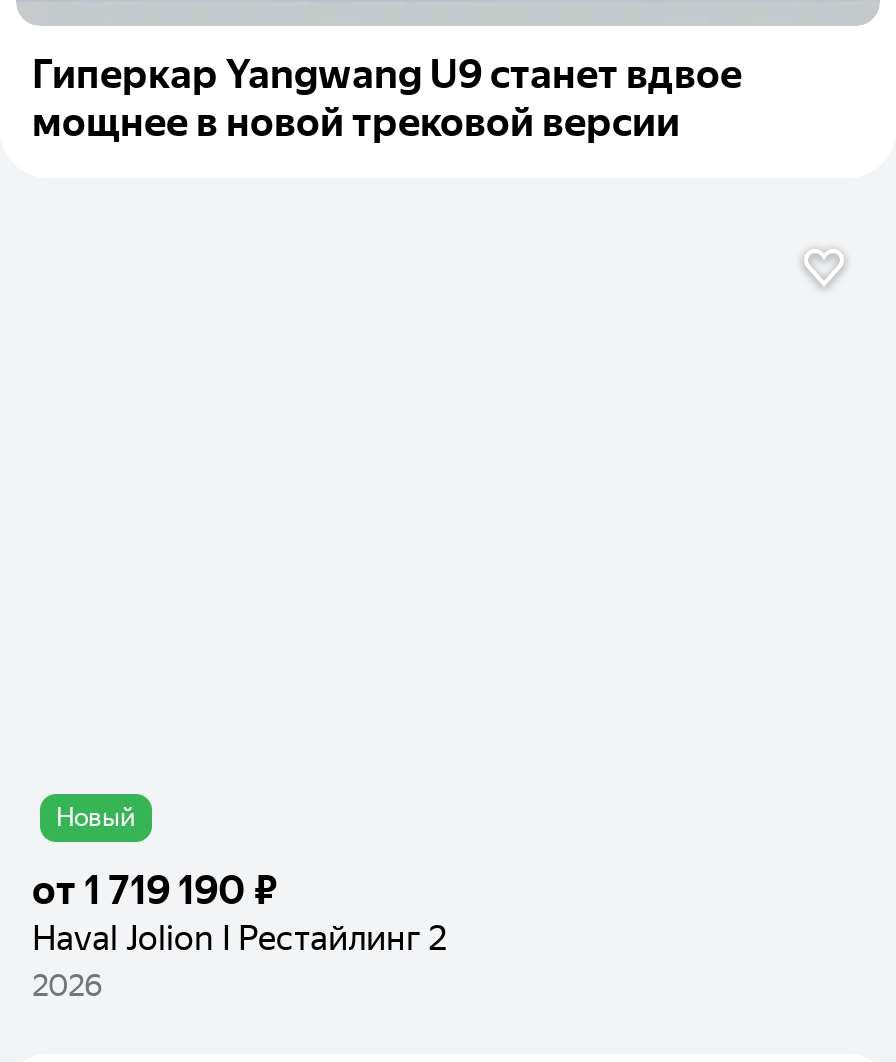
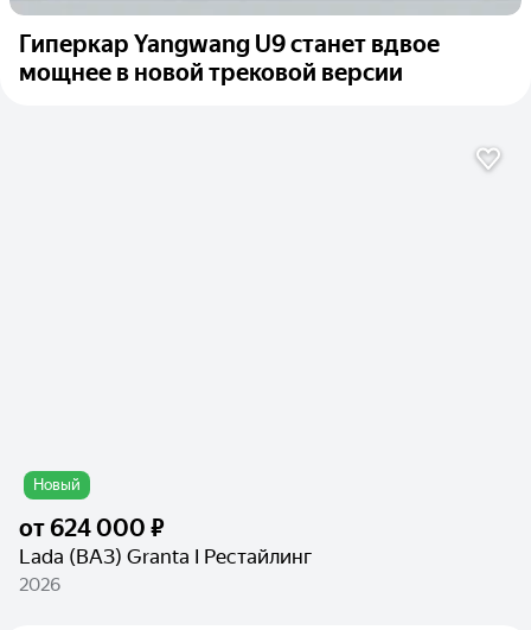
[32,866,448,958] от 1 719 190 ₽ | Haval Jolion I Рестайлинг 2 -> [19,514,312,568] от 624 000 ₽ | Lada (ВАЗ) Granta I Рестайлинг

